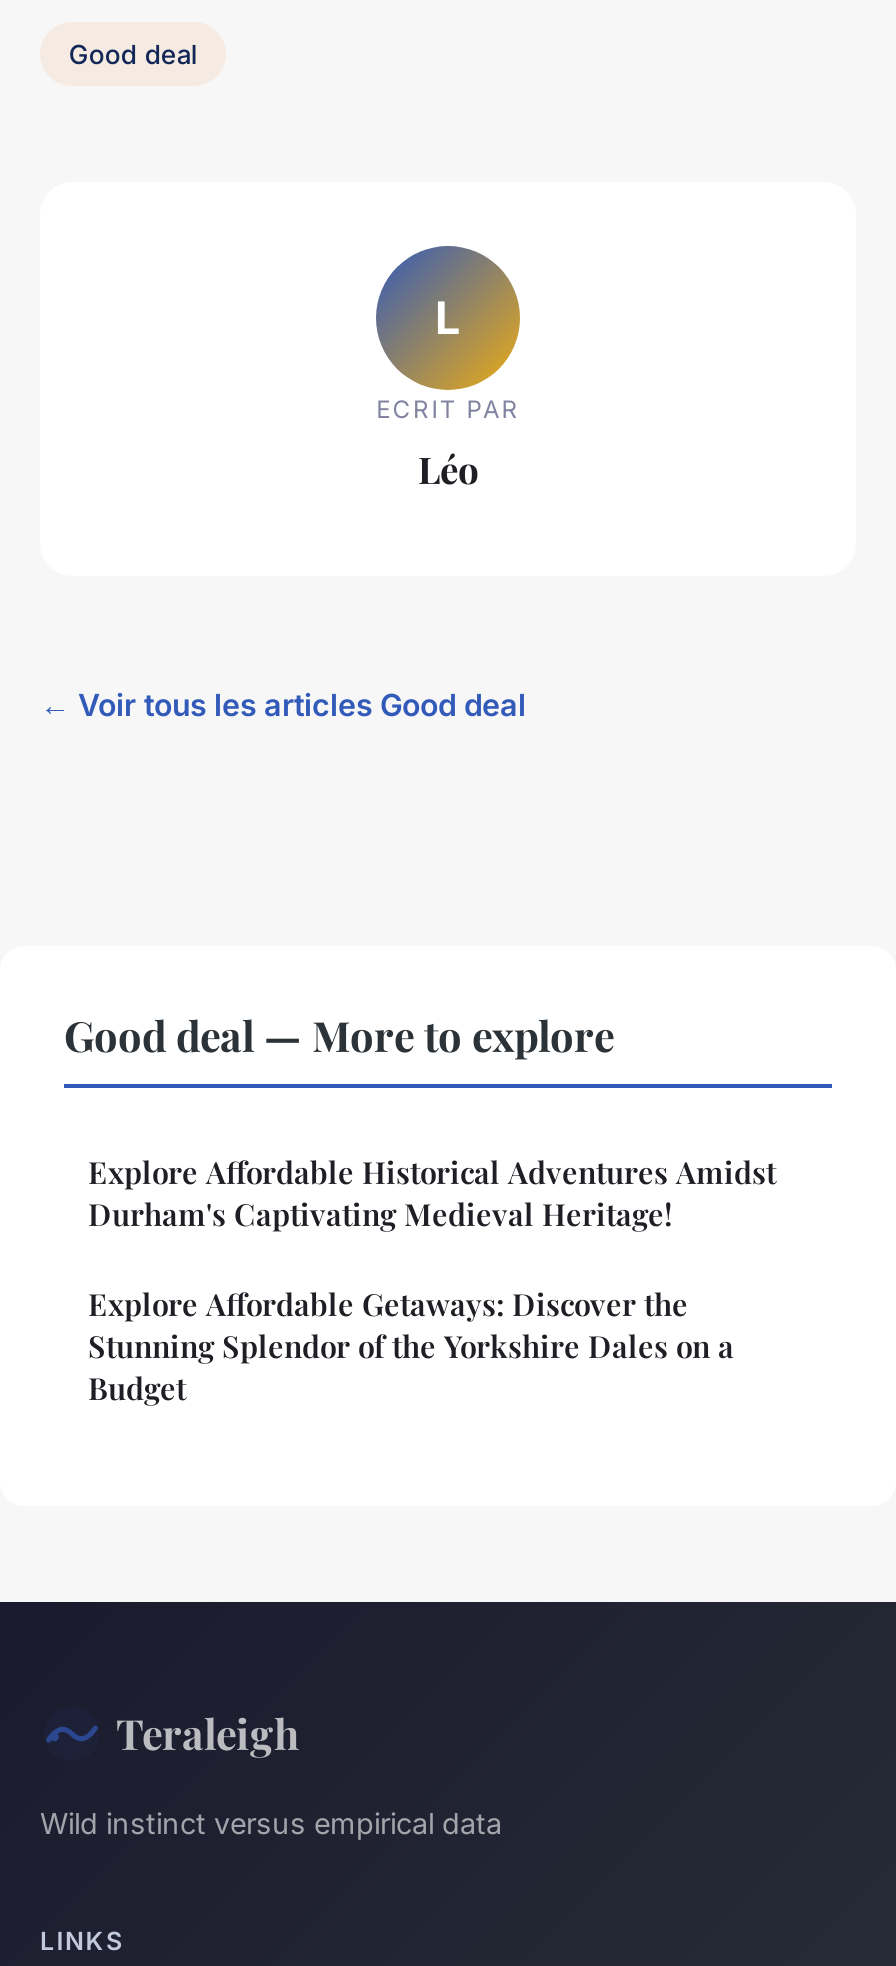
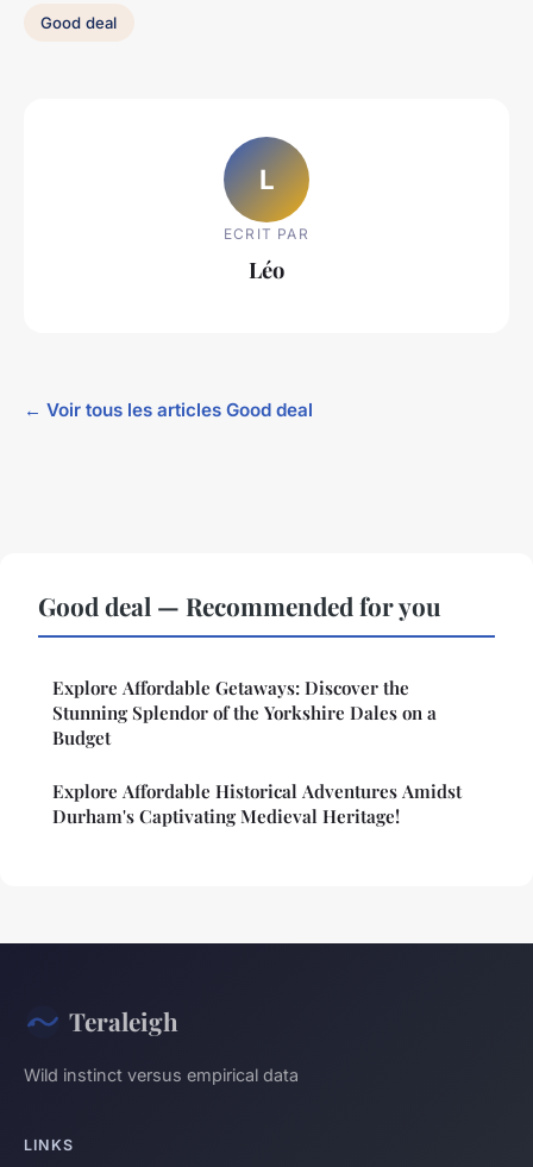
[64,1007,614,1063] Good deal — More to explore -> [38,589,441,623] Good deal — Recommended for you
moved [88,1153,776,1235] -> [52,780,462,828]: Explore Affordable Historical Adventures Amidst | Durham's Captivating Medieval Heritage!
moved [88,1285,734,1409] -> [52,676,437,750]: Explore Affordable Getaways: Discover the | Stunning Splendor of the Yorkshire Dales on a | Budget

